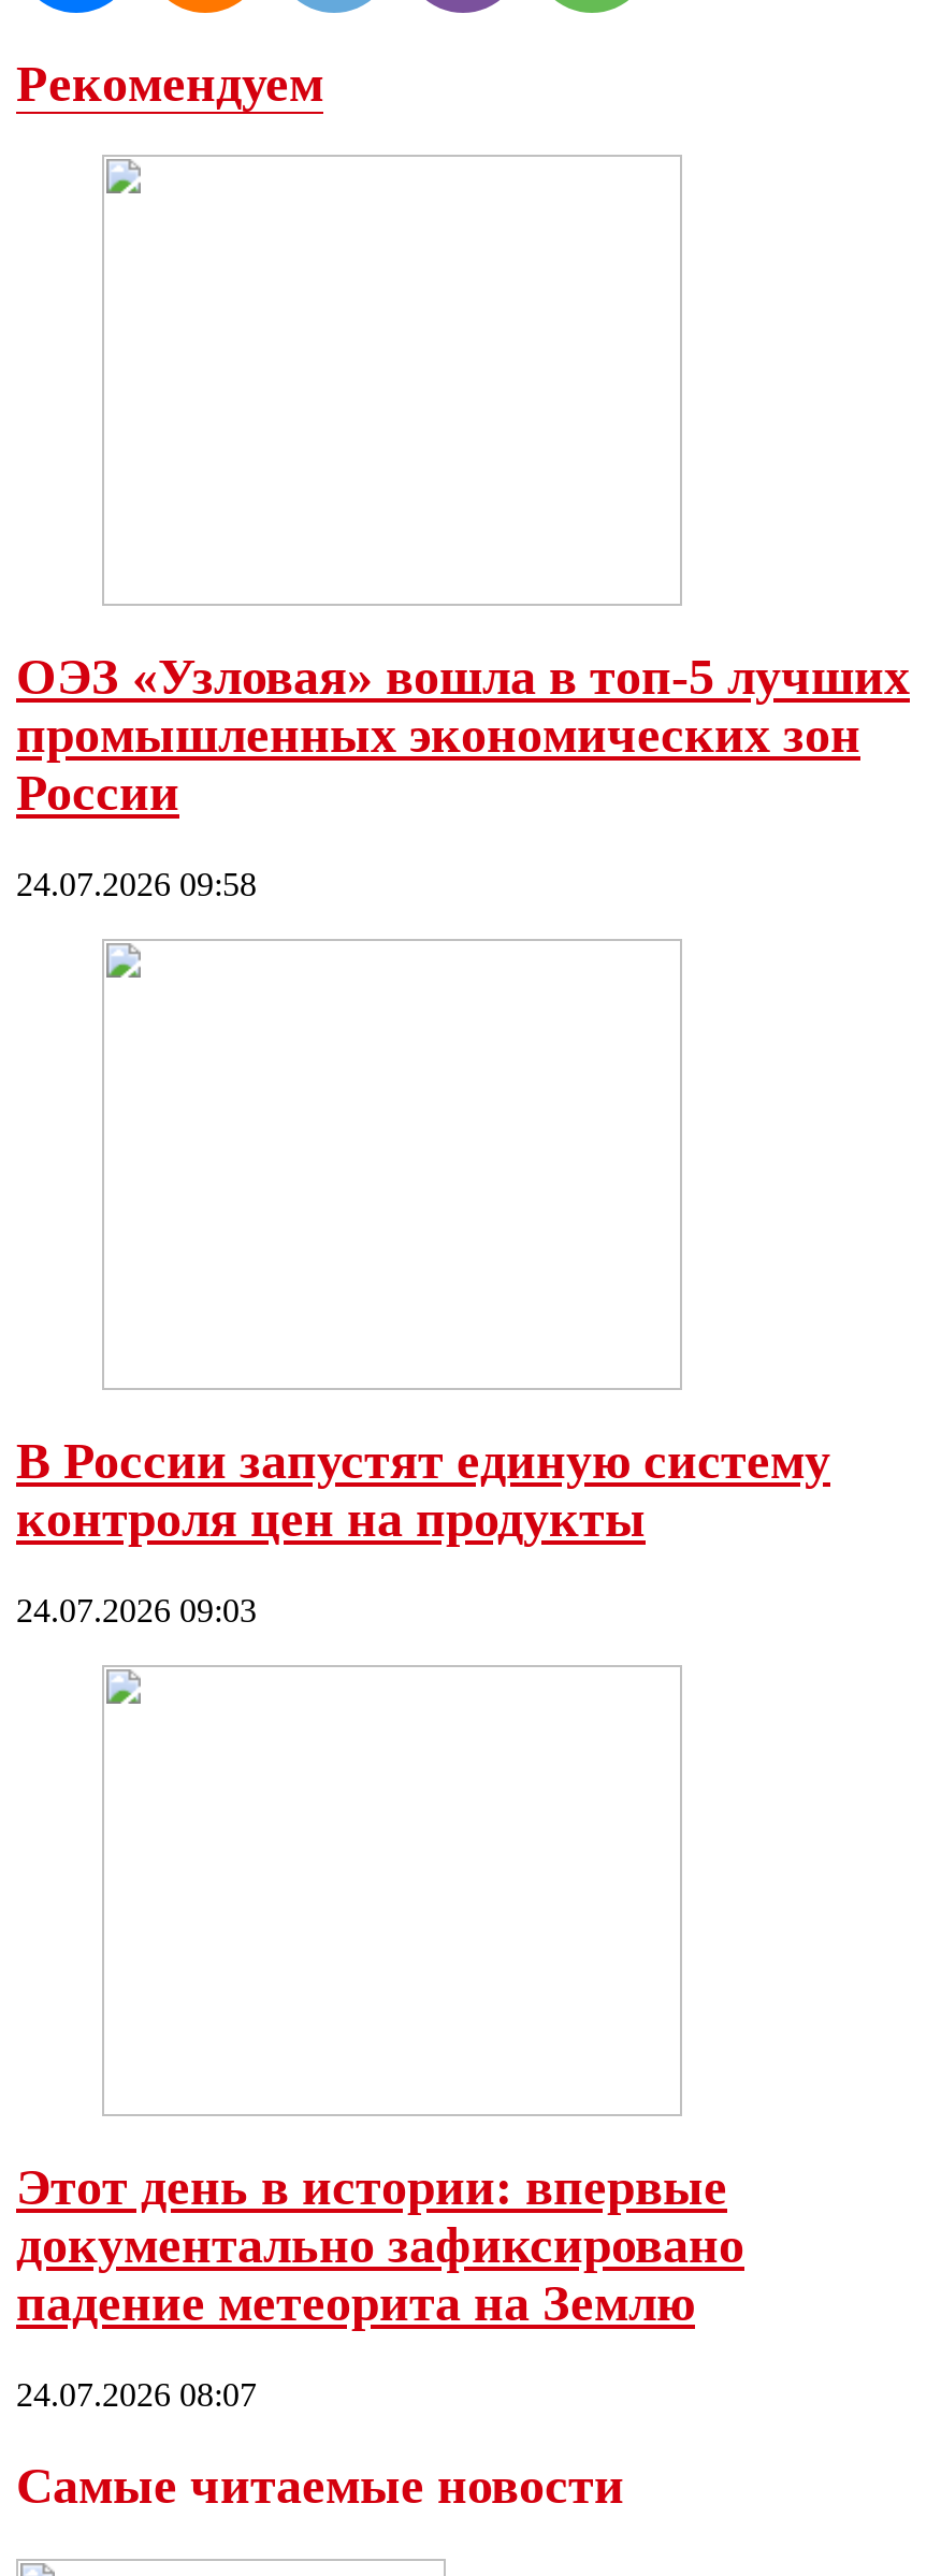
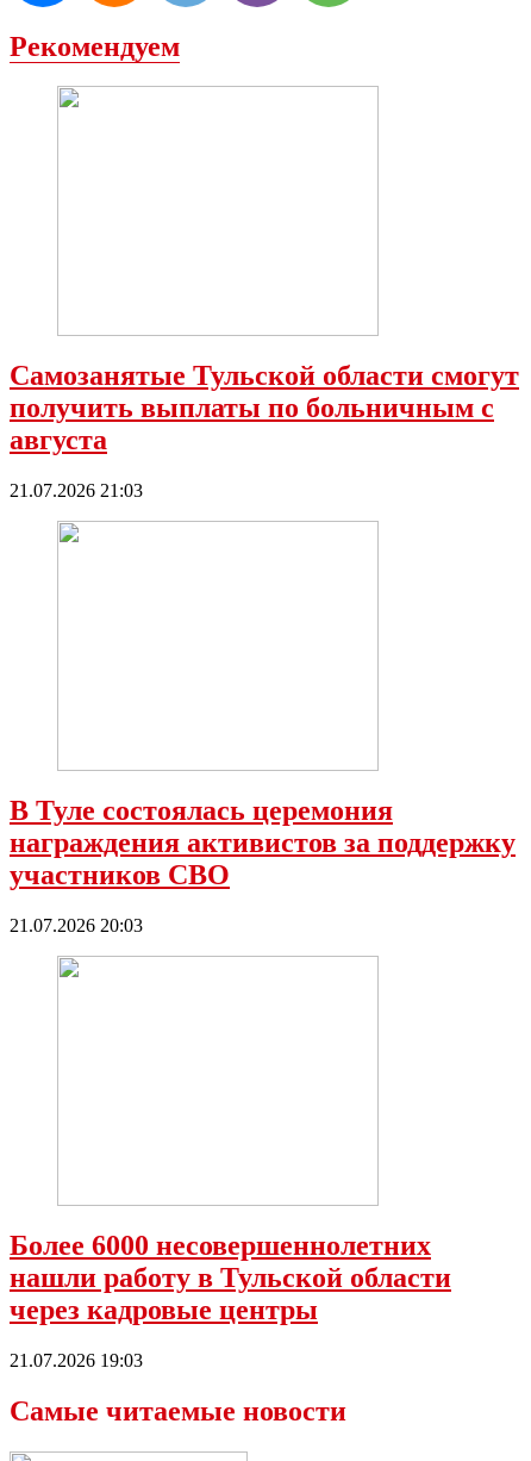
[16,649,910,821] ОЭЗ «Узловая» вошла в топ-5 лучших | промышленных экономических зон | России -> [10,360,519,456] Самозанятые Тульской области смогут | получить выплаты по больничным с | августа
[16,866,257,903] 24.07.2026 09:58 -> [10,480,143,501] 21.07.2026 21:03
[16,1433,830,1547] В России запустят единую систему | контроля цен на продукты -> [10,795,516,890] В Туле состоялась церемония | награждения активистов за поддержку | участников СВО
[16,1592,257,1629] 24.07.2026 09:03 -> [10,915,143,936] 21.07.2026 20:03
[16,2159,744,2331] Этот день в истории: впервые | документально зафиксировано | падение метеорита на Землю -> [10,1230,451,1325] Более 6000 несовершеннолетних | нашли работу в Тульской области | через кадровые центры
[16,2376,257,2413] 24.07.2026 08:07 -> [10,1350,143,1370] 21.07.2026 19:03

